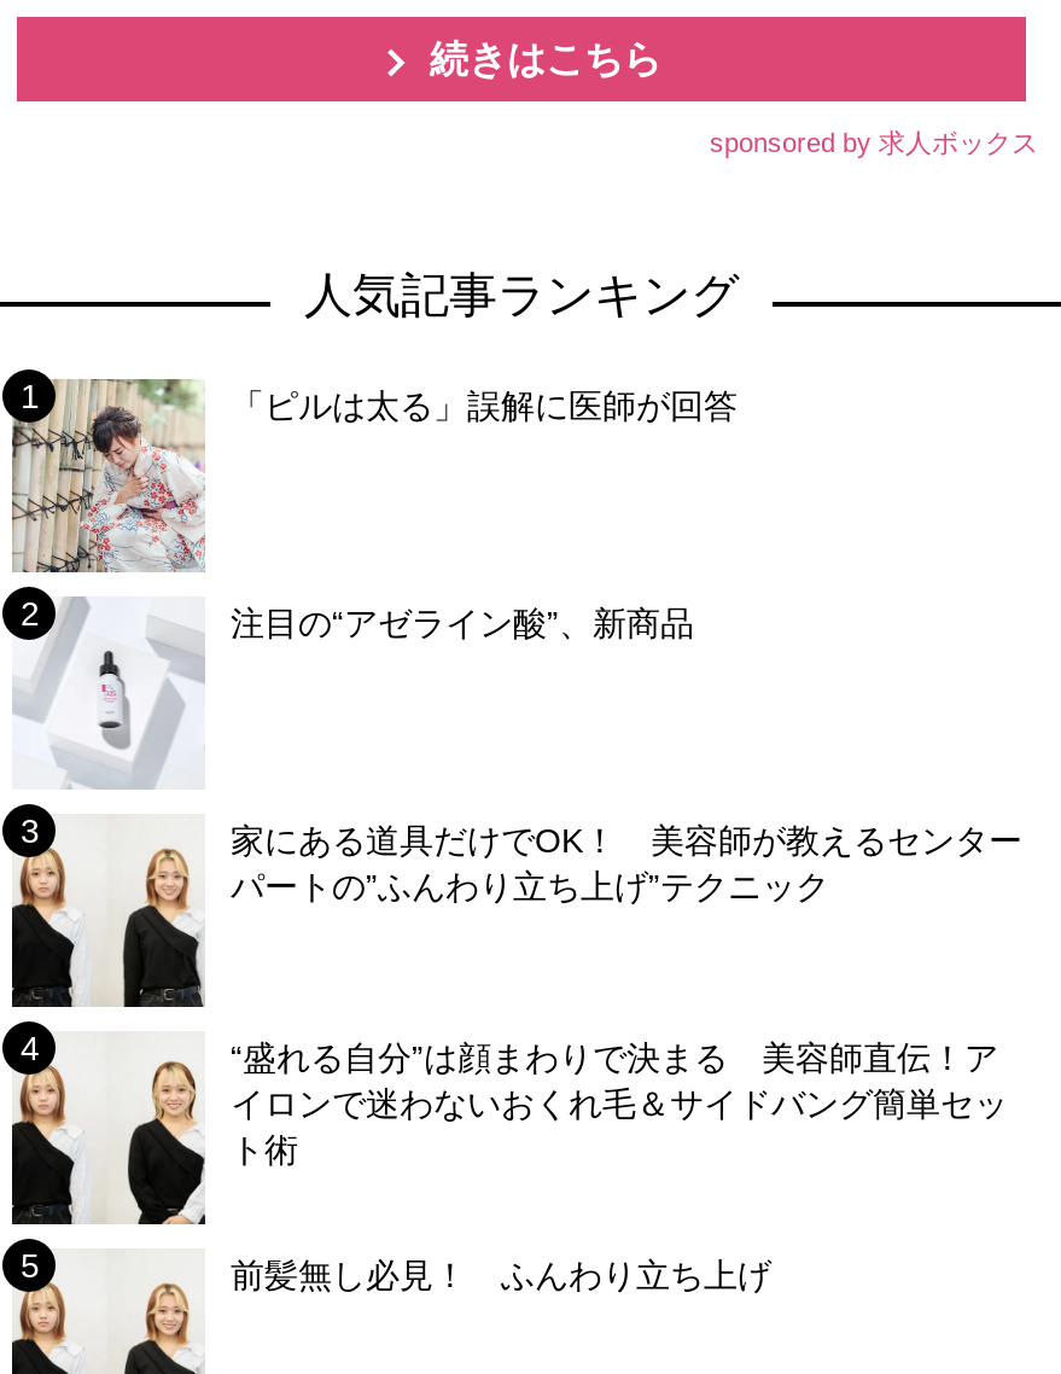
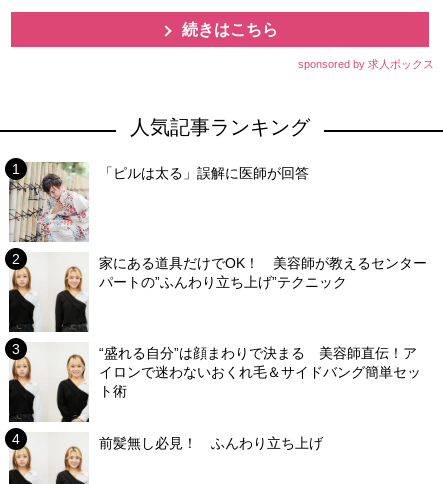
[12,604,694,790] [image] | 注目の“アゼライン酸”、新商品 -> none

